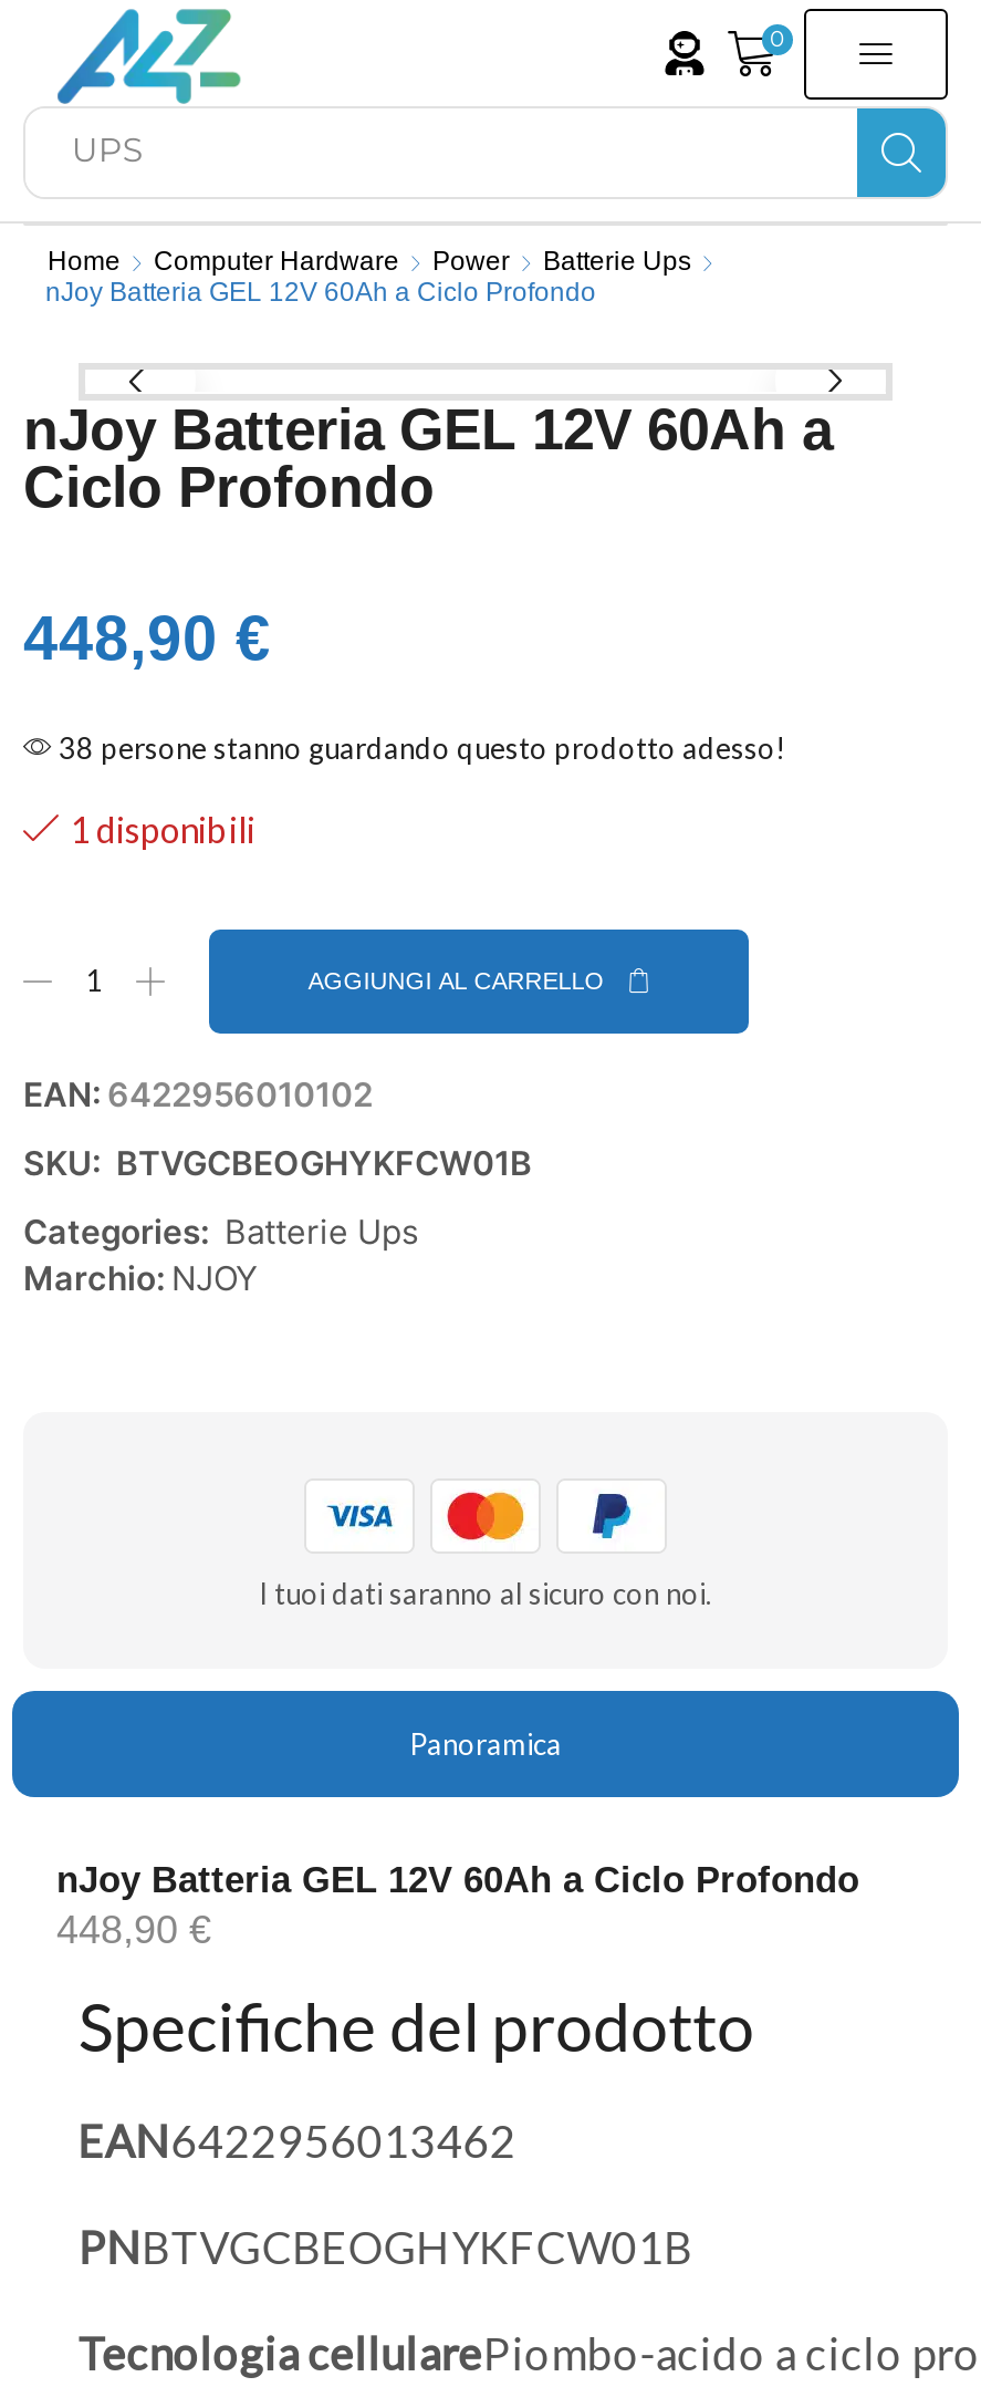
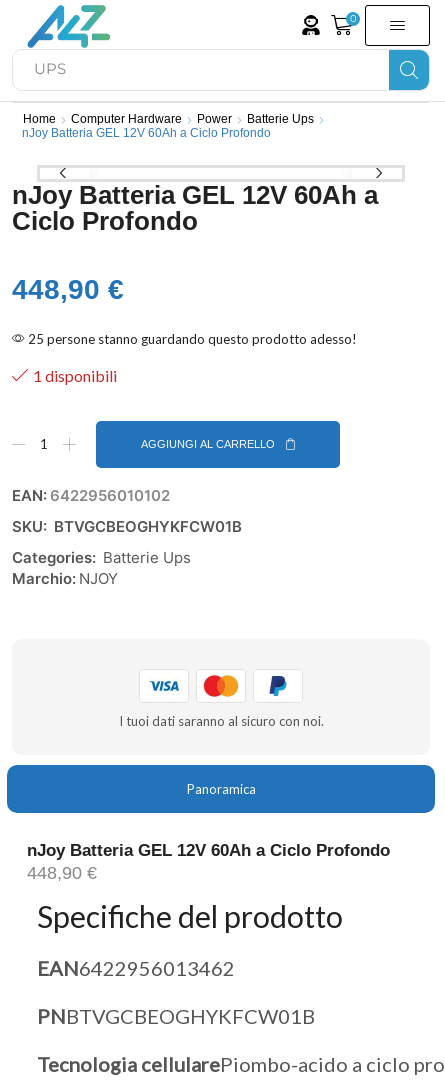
[52,730,786,766] 38 persone stanno guardando questo prodotto adesso! -> [25,331,357,347] 25 persone stanno guardando questo prodotto adesso!

